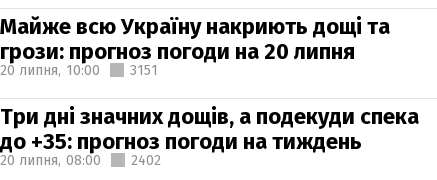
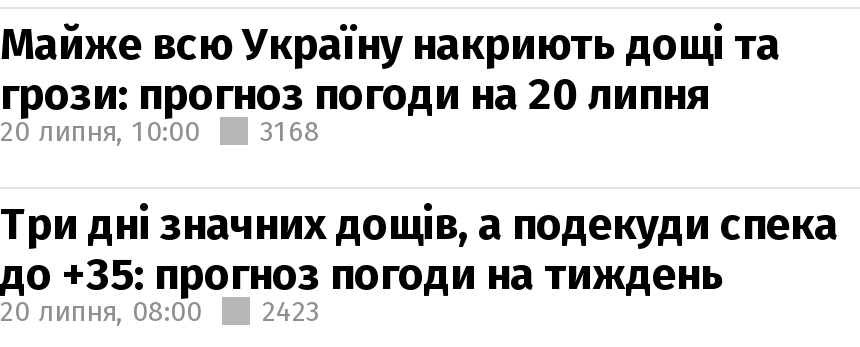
[0,61,158,78] 20 липня, 10:00 3151 -> [0,114,320,148] 20 липня, 10:00 3168
[0,151,161,168] 20 липня, 08:00 2402 -> [0,294,320,328] 20 липня, 08:00 2423

